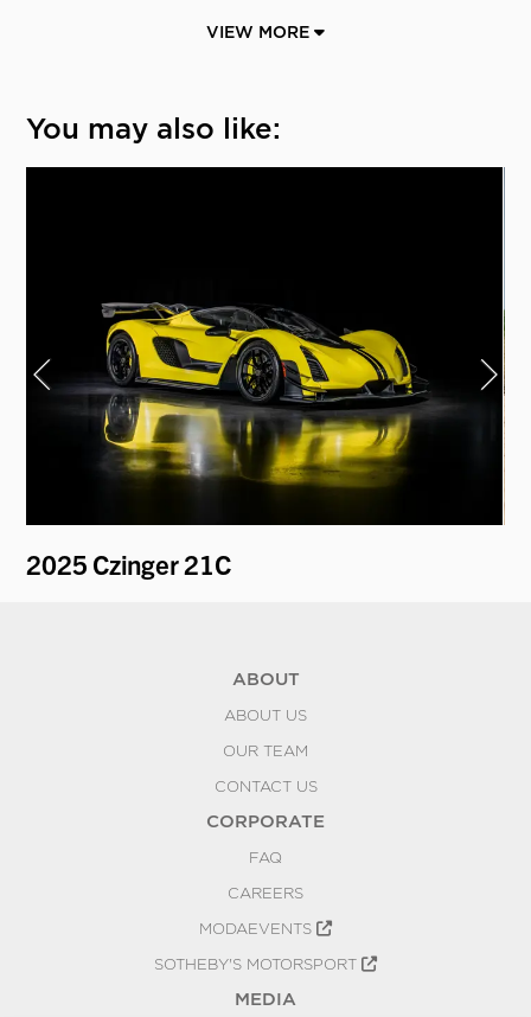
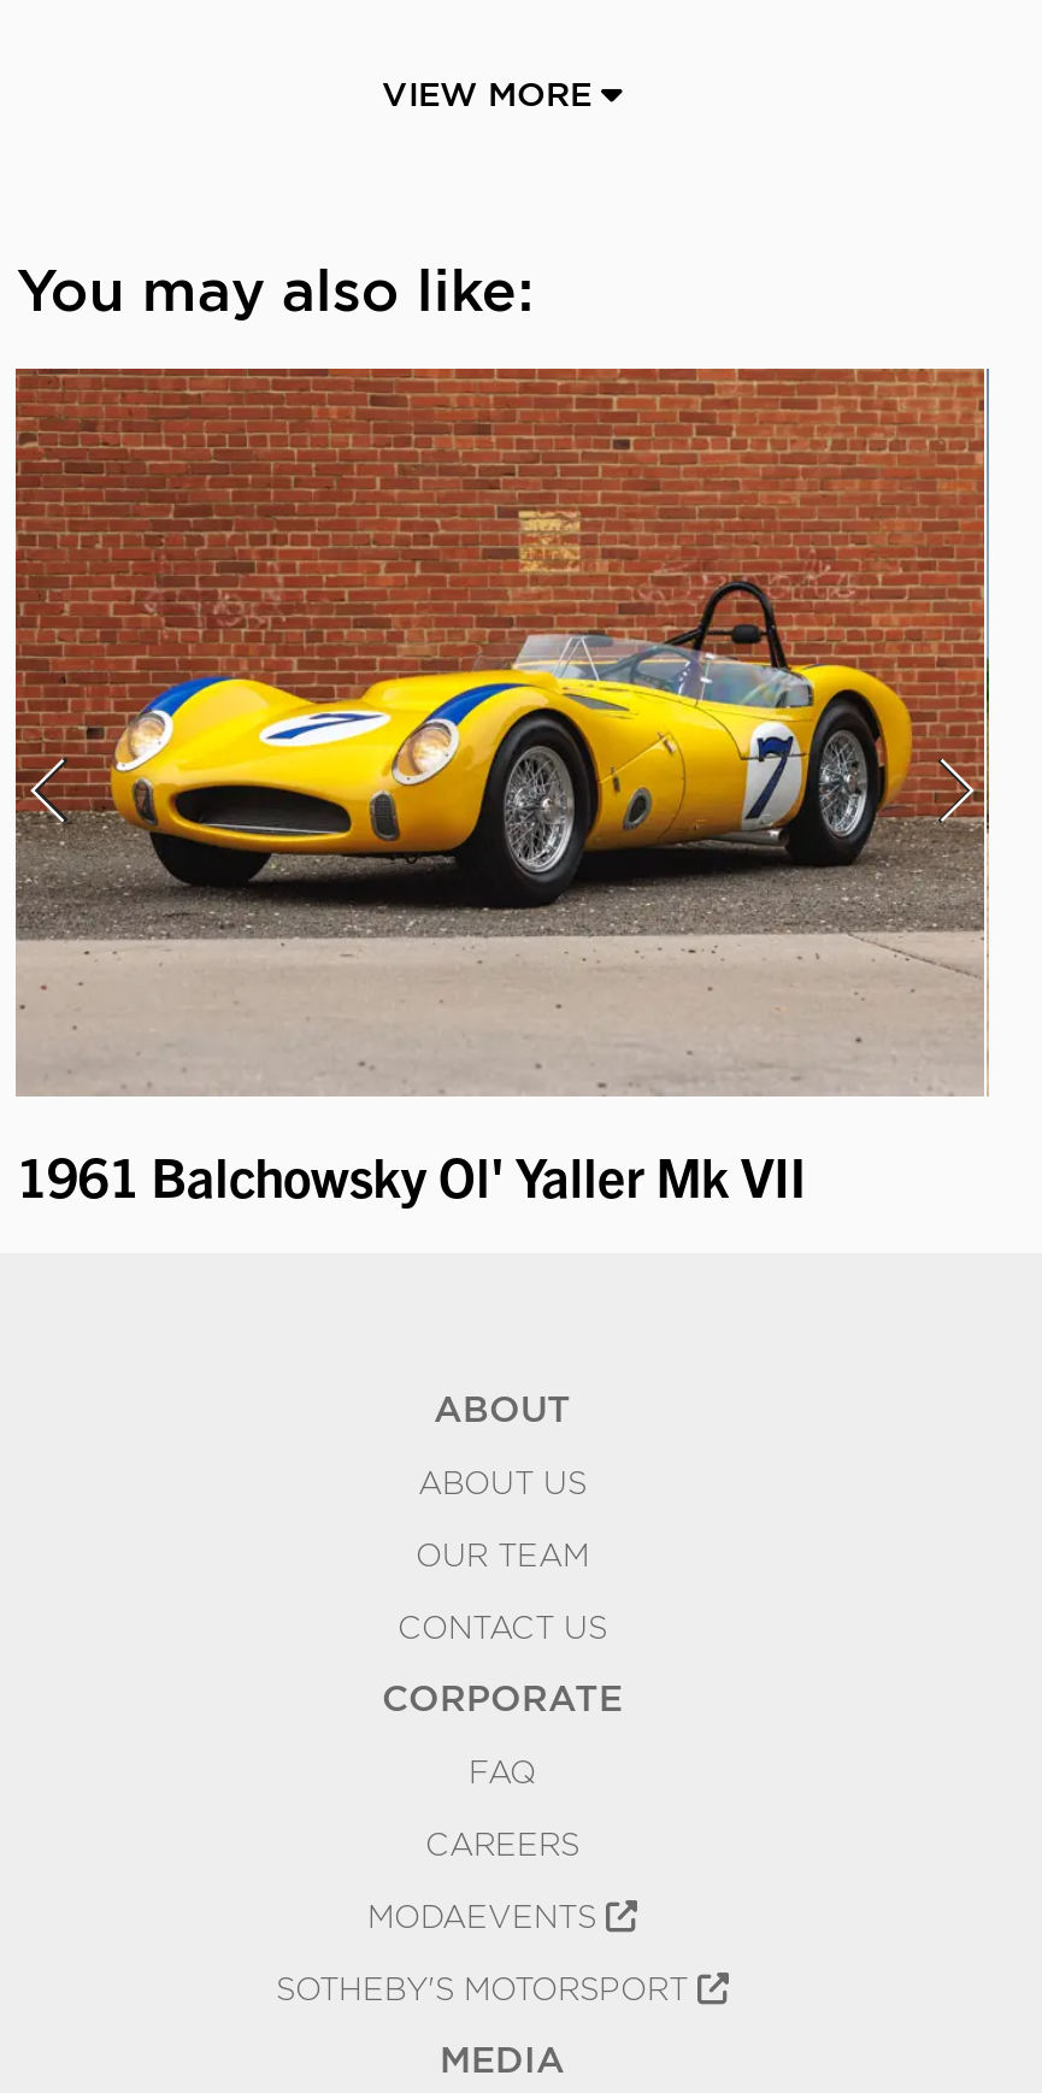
[25,166,504,579] [image] | 2025 Czinger 21C -> [13,366,987,1207] [image] | 1961 Balchowsky Ol' Yaller Mk VII

